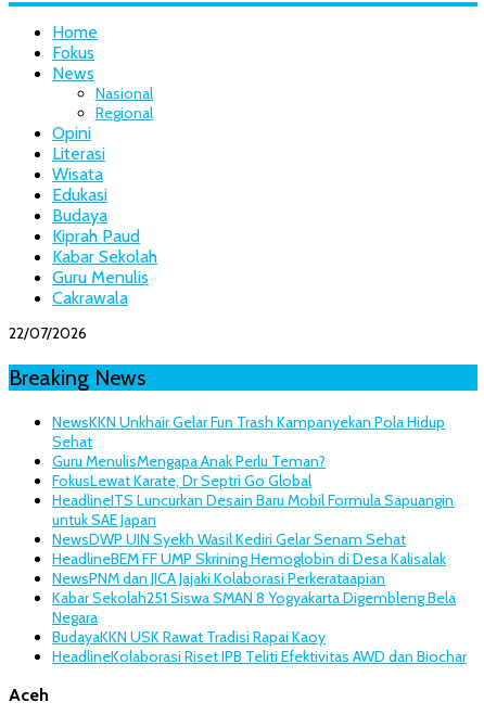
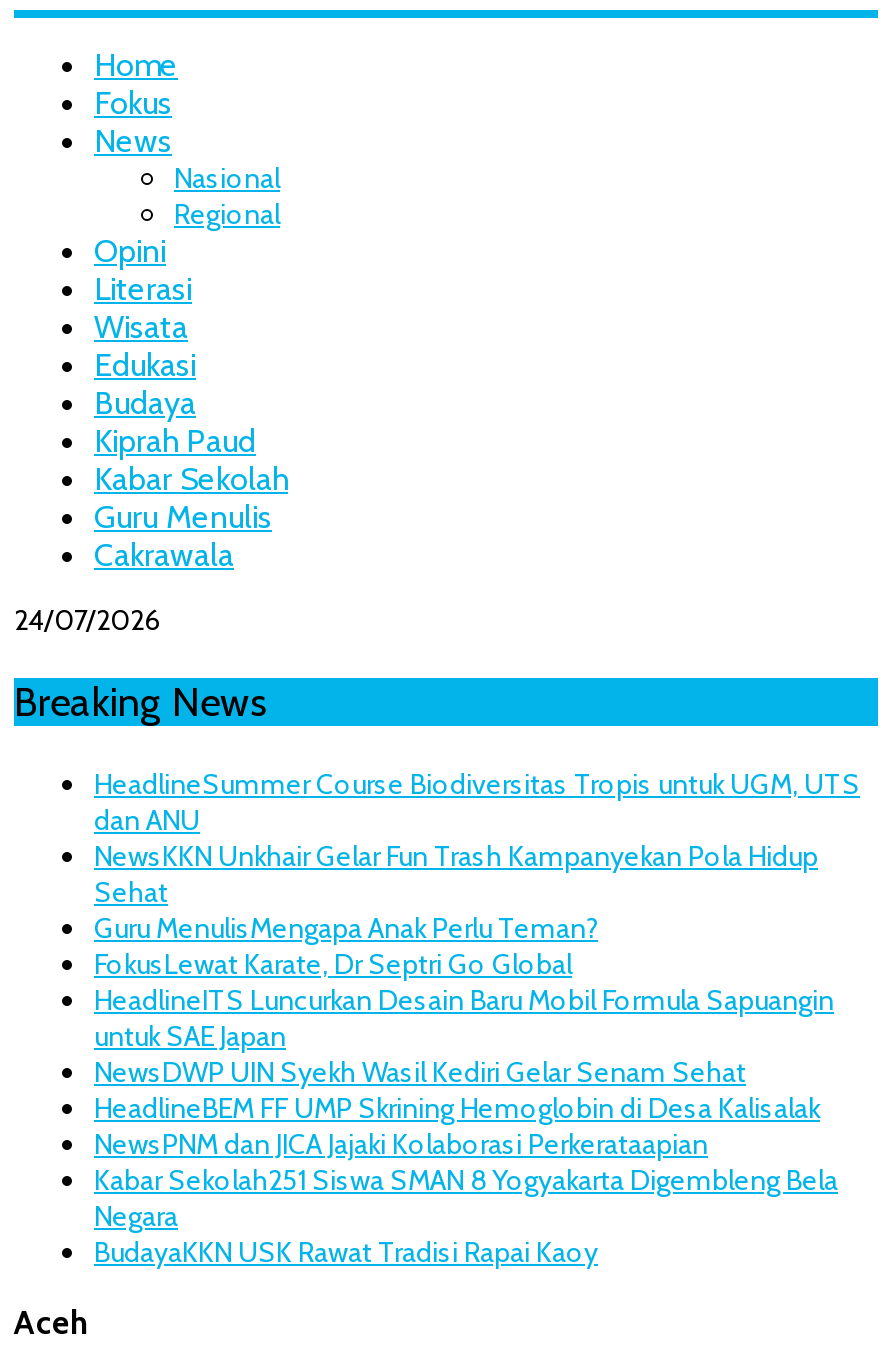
[9,323,87,343] 22/07/2026 -> [14,602,160,638] 24/07/2026
none -> [94,766,860,838] HeadlineSummer Course Biodiversitas Tropis untuk UGM, UTS | dan ANU
moved [52,412,456,647] -> [94,838,838,1270]: NewsKKN Unkhair Gelar Fun Trash Kampanyekan Pola Hidup | Sehat | Guru MenulisMengapa Anak Perlu Teman? | ... | Negara | BudayaKKN USK Rawat Tradisi Rapai Kaoy
[52,647,467,666] HeadlineKolaborasi Riset IPB Teliti Efektivitas AWD dan Biochar -> none

